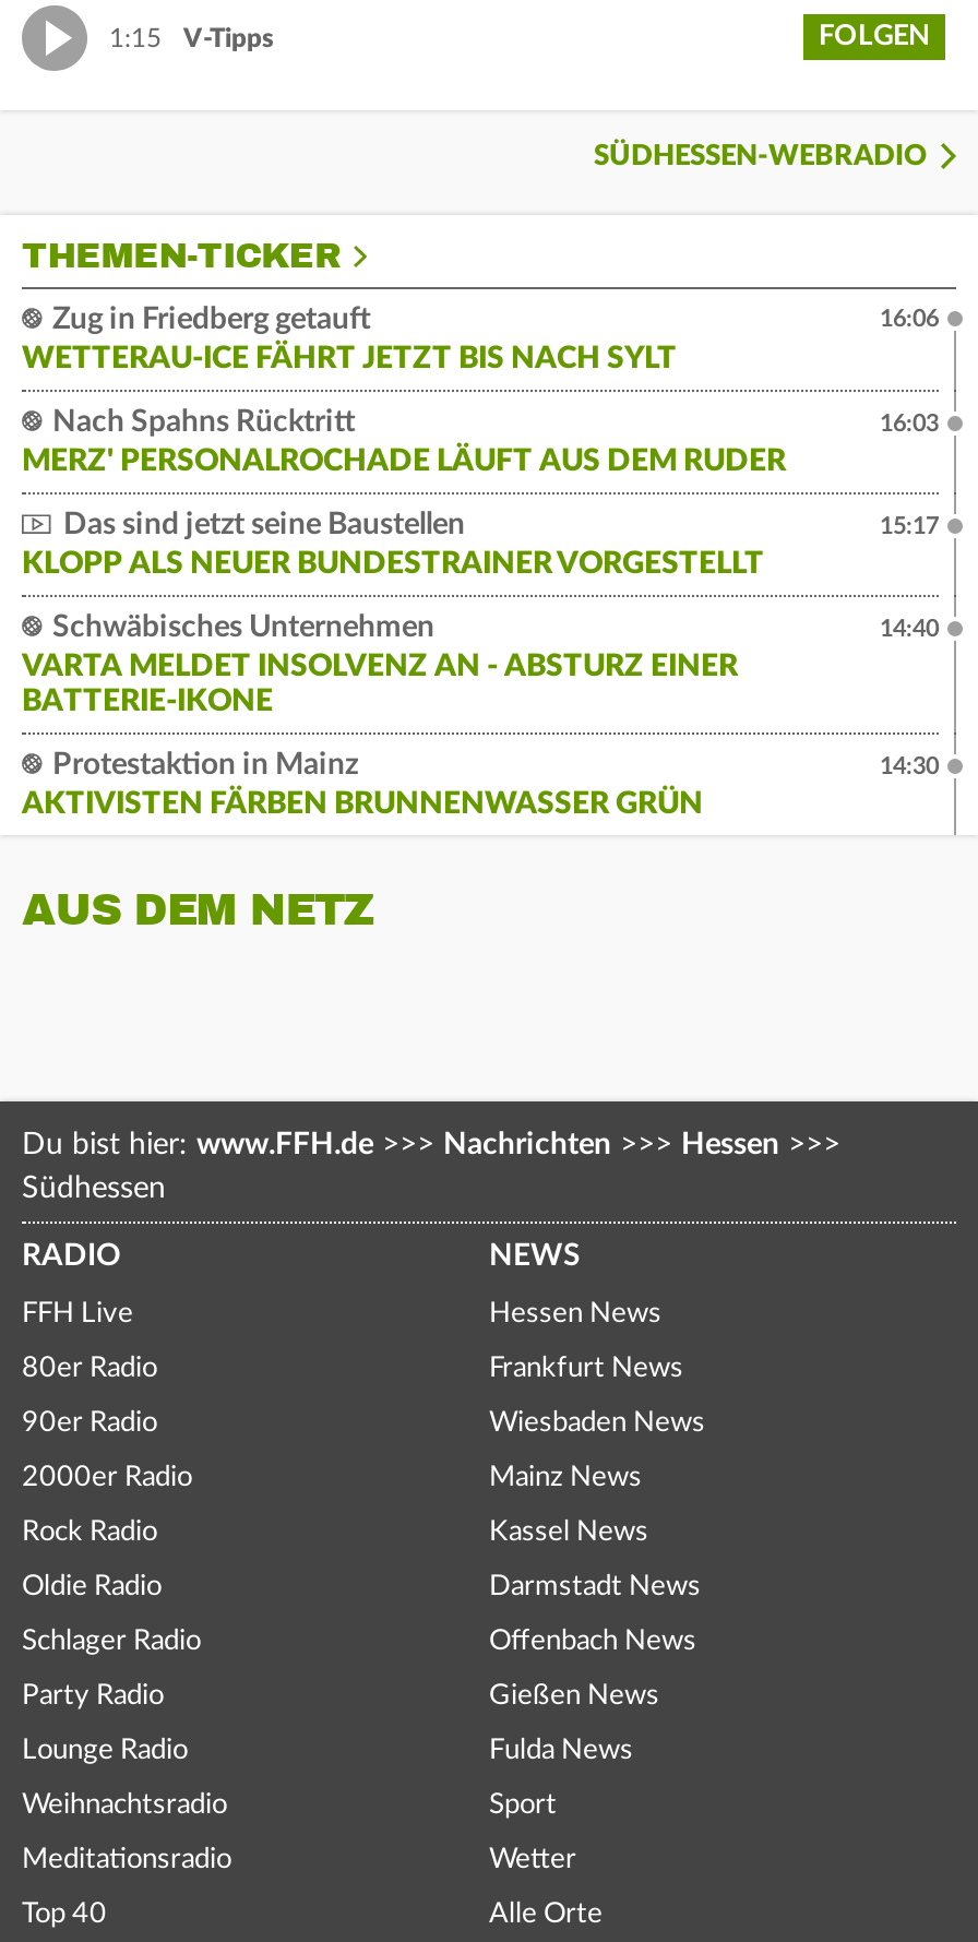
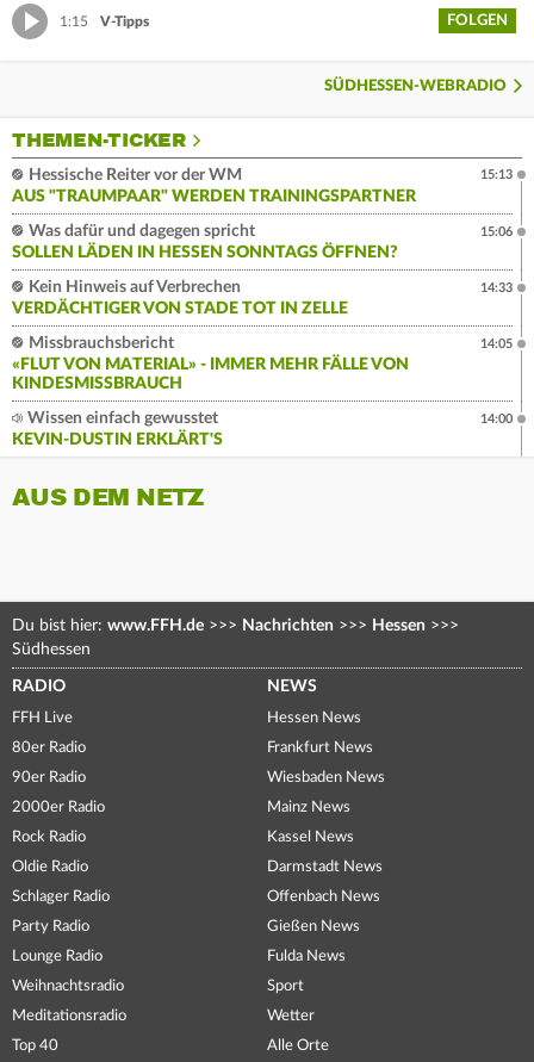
[22,305,677,375] Zug in Friedberg getauft | WETTERAU-ICE FÄHRT JETZT BIS NACH SYLT -> [12,167,416,205] Hessische Reiter vor der WM | AUS "TRAUMPAAR" WERDEN TRAININGSPARTNER
[880,307,939,331] 16:06 -> [480,168,513,181] 15:13
[22,408,786,477] Nach Spahns Rücktritt | MERZ' PERSONALROCHADE LÄUFT AUS DEM RUDER -> [12,223,398,261] Was dafür und dagegen spricht | SOLLEN LÄDEN IN HESSEN SONNTAGS ÖFFNEN?
[880,412,939,436] 16:03 -> [480,226,513,239] 15:06
[22,510,764,580] Das sind jetzt seine Baustellen | KLOPP ALS NEUER BUNDESTRAINER VORGESTELLT -> [12,279,348,317] Kein Hinweis auf Verbrechen | VERDÄCHTIGER VON STADE TOT IN ZELLE
[880,515,939,539] 15:17 -> [480,282,513,295] 14:33
[22,613,738,718] Schwäbisches Unternehmen | VARTA MELDET INSOLVENZ AN - ABSTURZ EINER | BATTERIE-IKONE -> [12,335,409,392] Missbrauchsbericht | «FLUT VON MATERIAL» - IMMER MEHR FÄLLE VON | KINDESMISSBRAUCH
[880,617,939,641] 14:40 -> [480,338,513,351] 14:05
[22,750,703,820] Protestaktion in Mainz | AKTIVISTEN FÄRBEN BRUNNENWASSER GRÜN -> [12,410,223,448] Wissen einfach gewusstet | KEVIN-DUSTIN ERKLÄRT'S
[880,755,939,779] 14:30 -> [480,413,513,426] 14:00

